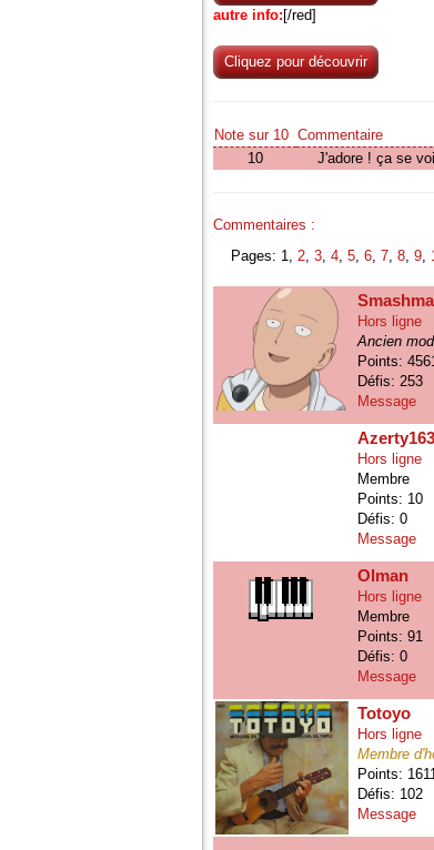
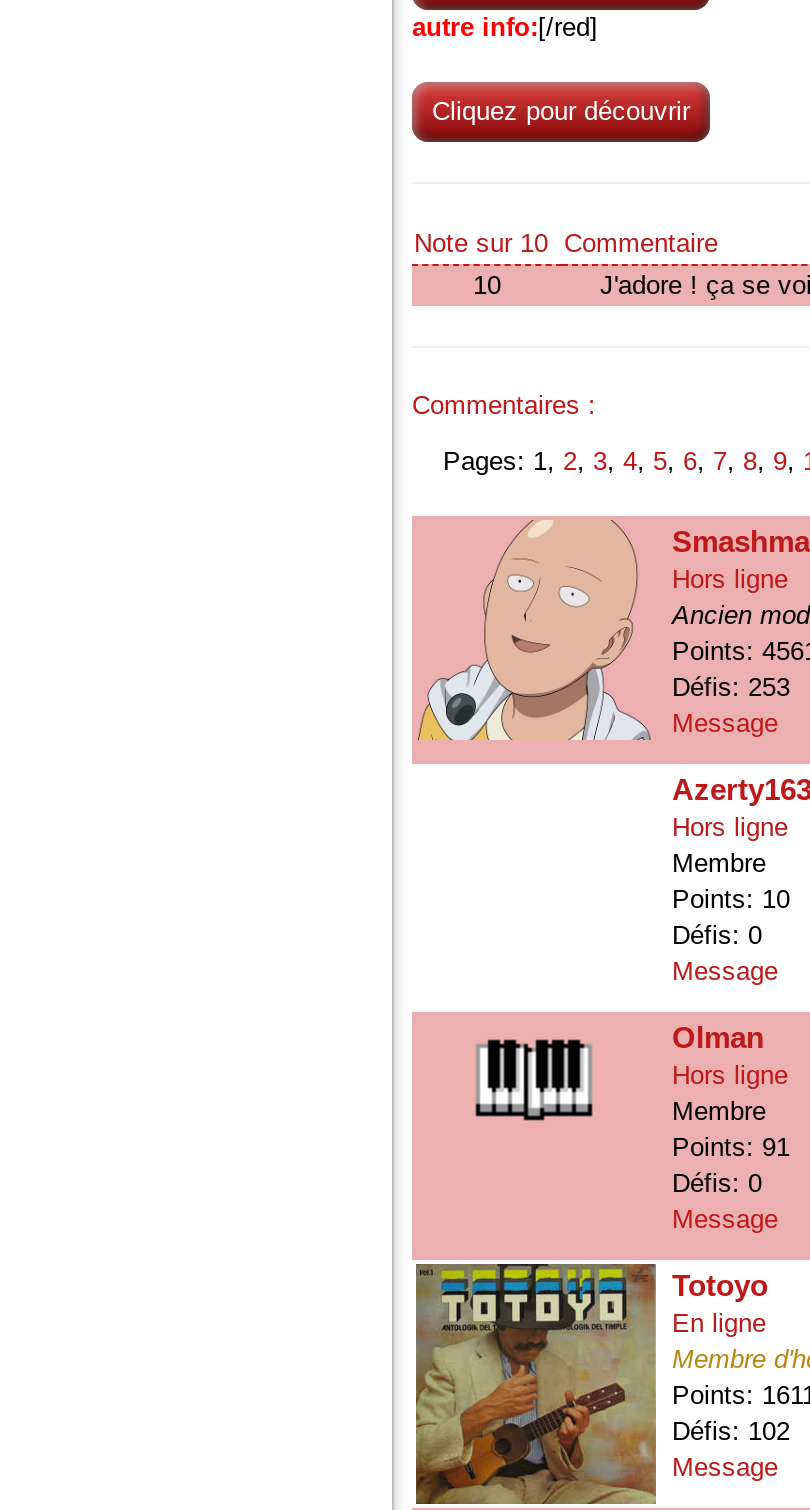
[357,726,422,742] Hors ligne -> [672,1308,766,1338] En ligne

